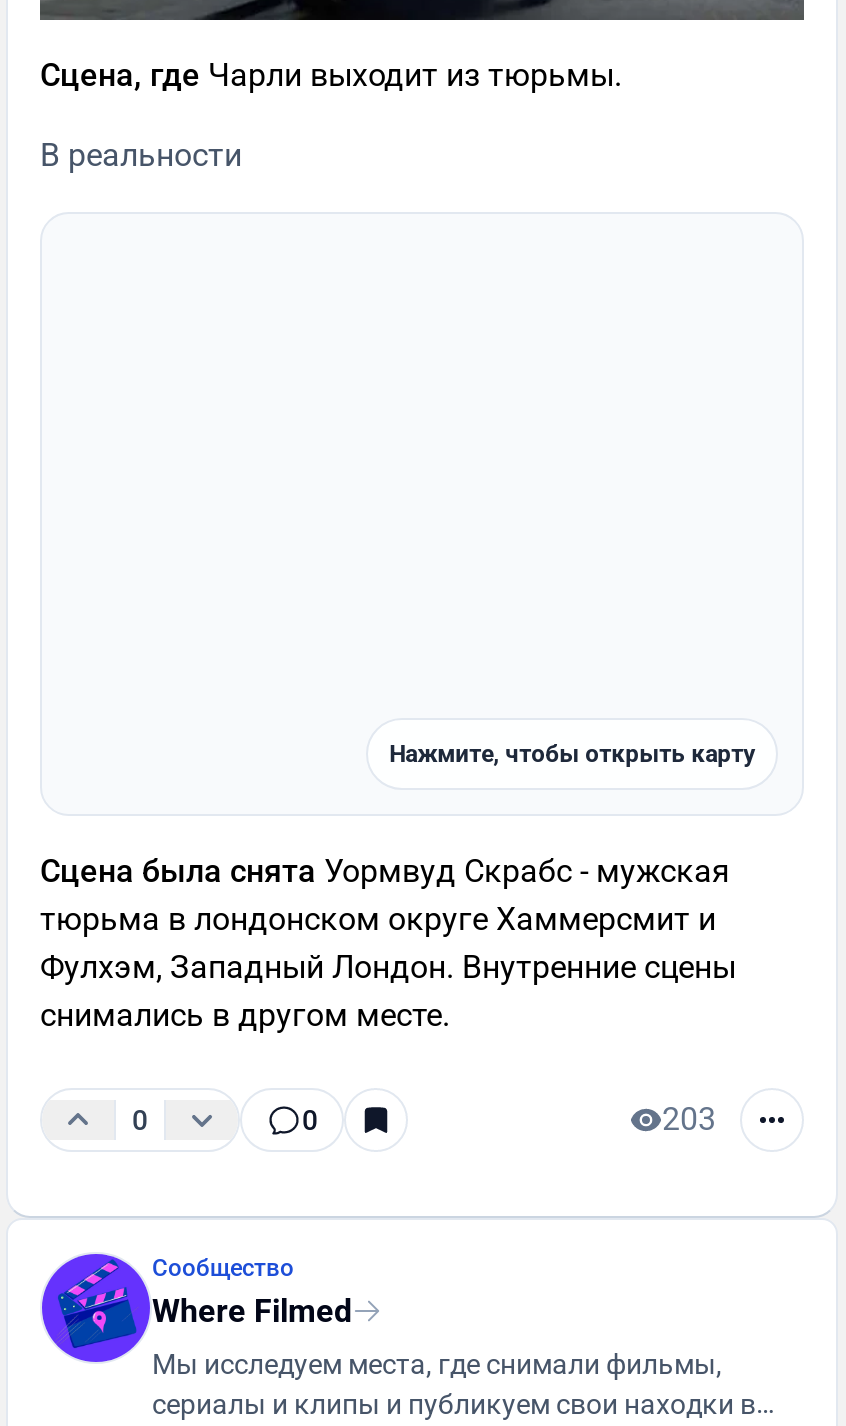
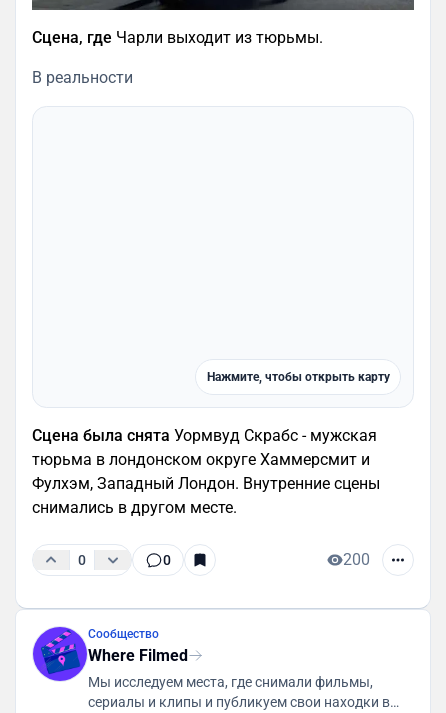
[662,1099,716,1137] 203 -> [343,550,370,569] 200

